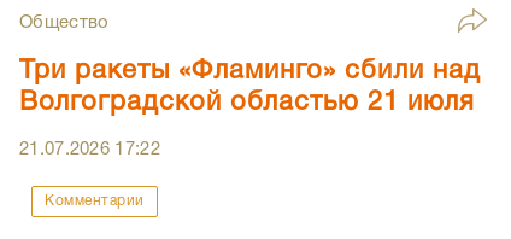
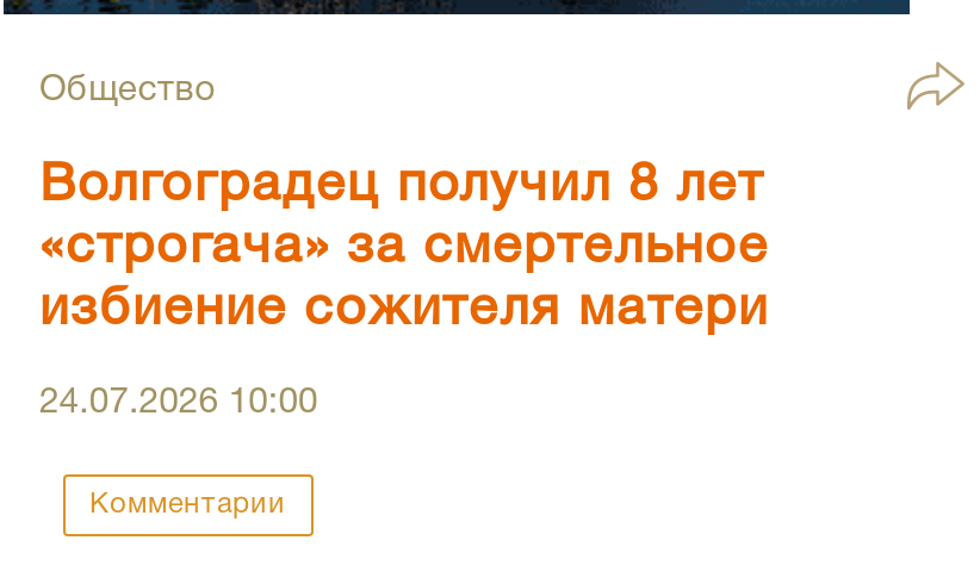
[19,60,481,115] Три ракеты «Фламинго» сбили над | Волгоградской областью 21 июля -> [39,163,769,334] Волгоградец получил 8 лет | «строгача» за смертельное | избиение сожителя матери
[19,142,160,158] 21.07.2026 17:22 -> [39,387,318,420] 24.07.2026 10:00

